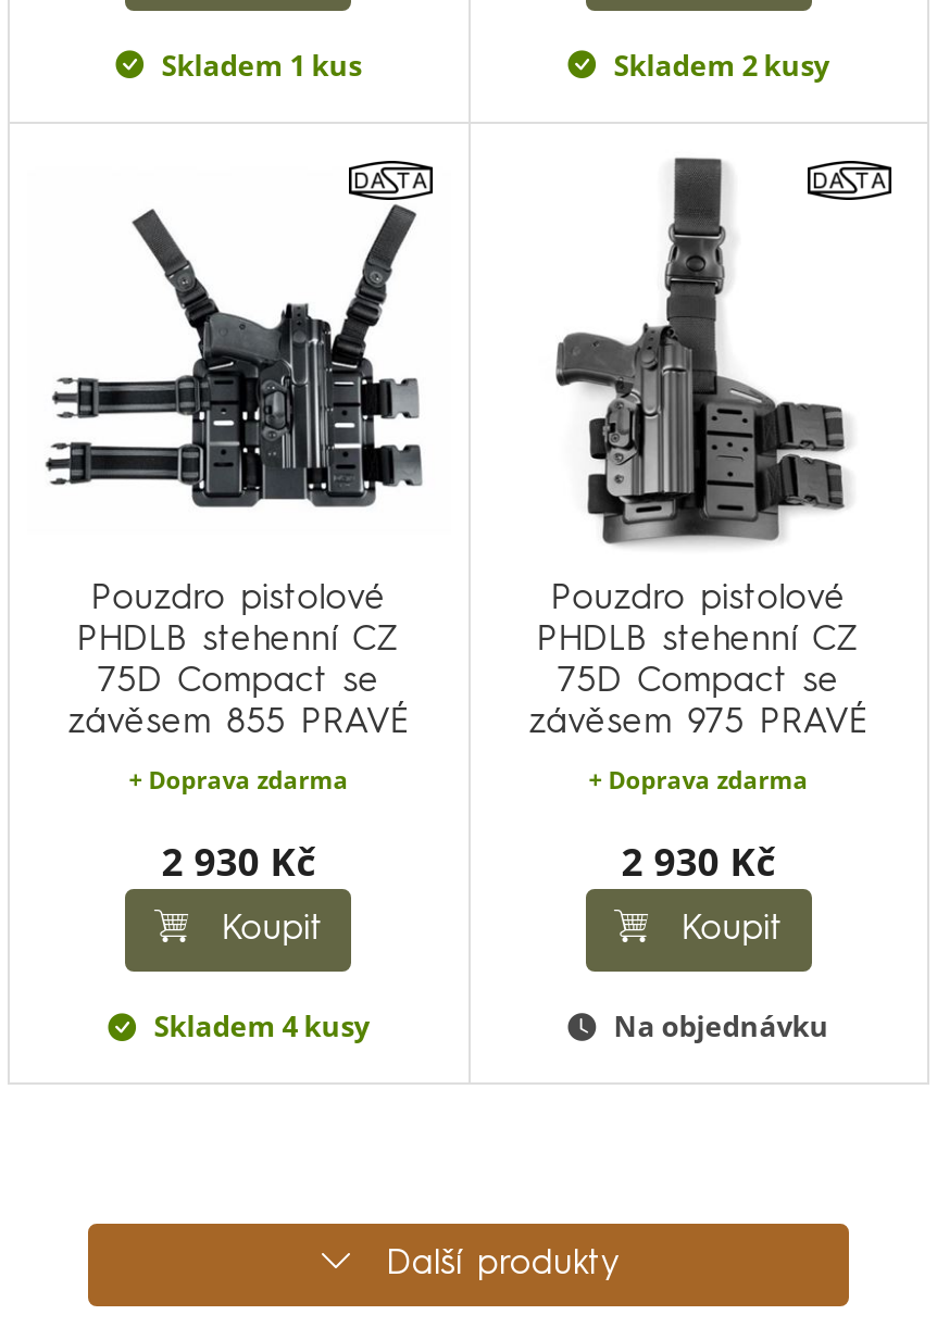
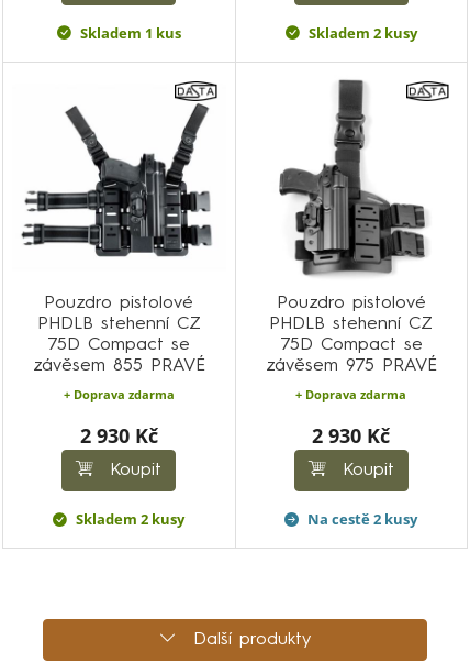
[154,1006,369,1045] Skladem 4 kusy -> [76,509,185,529] Skladem 2 kusy
[614,1006,829,1045] Na objednávku -> [308,509,418,529] Na cestě 2 kusy

